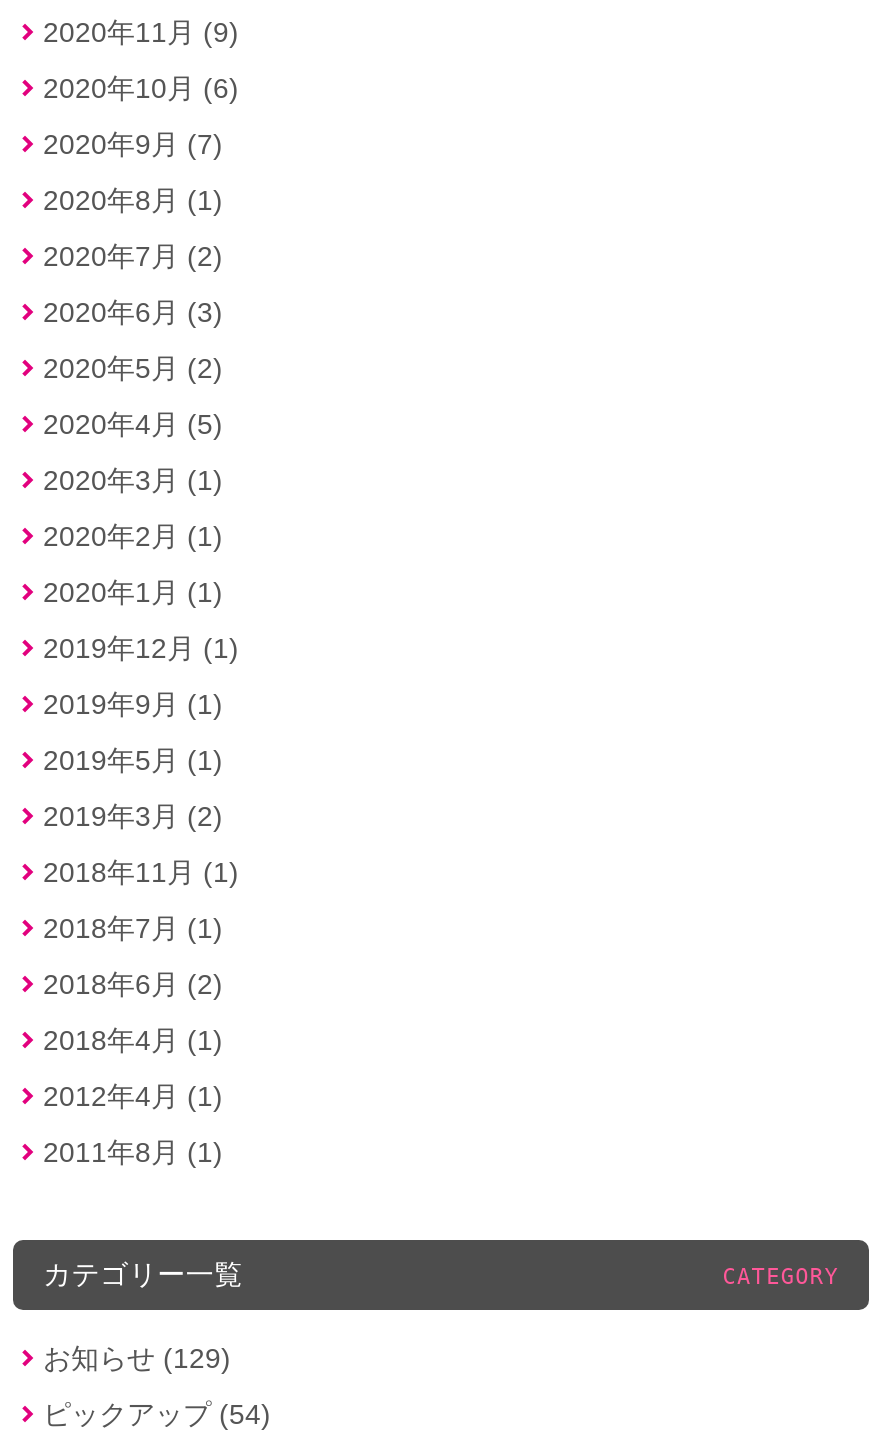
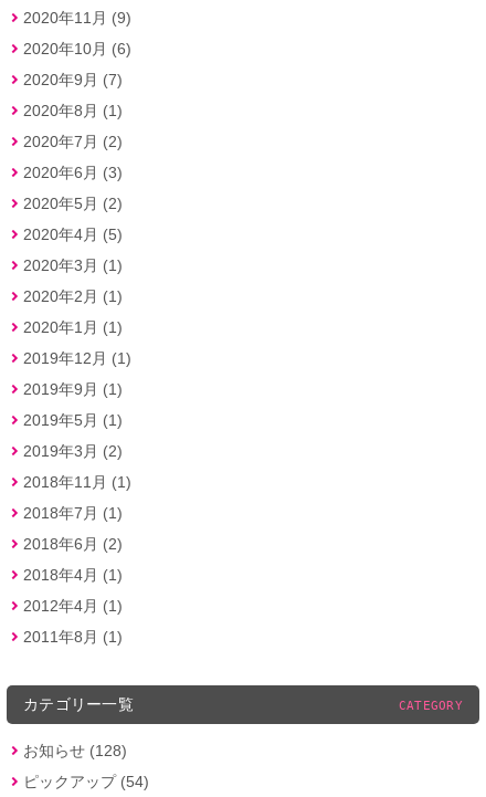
[43,1343,231,1375] お知らせ (129) -> [23,742,127,760] お知らせ (128)

